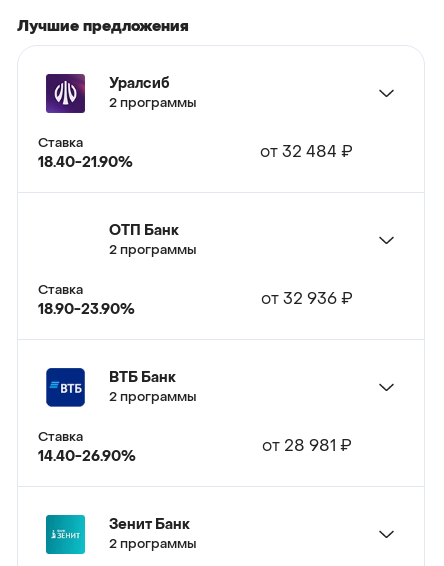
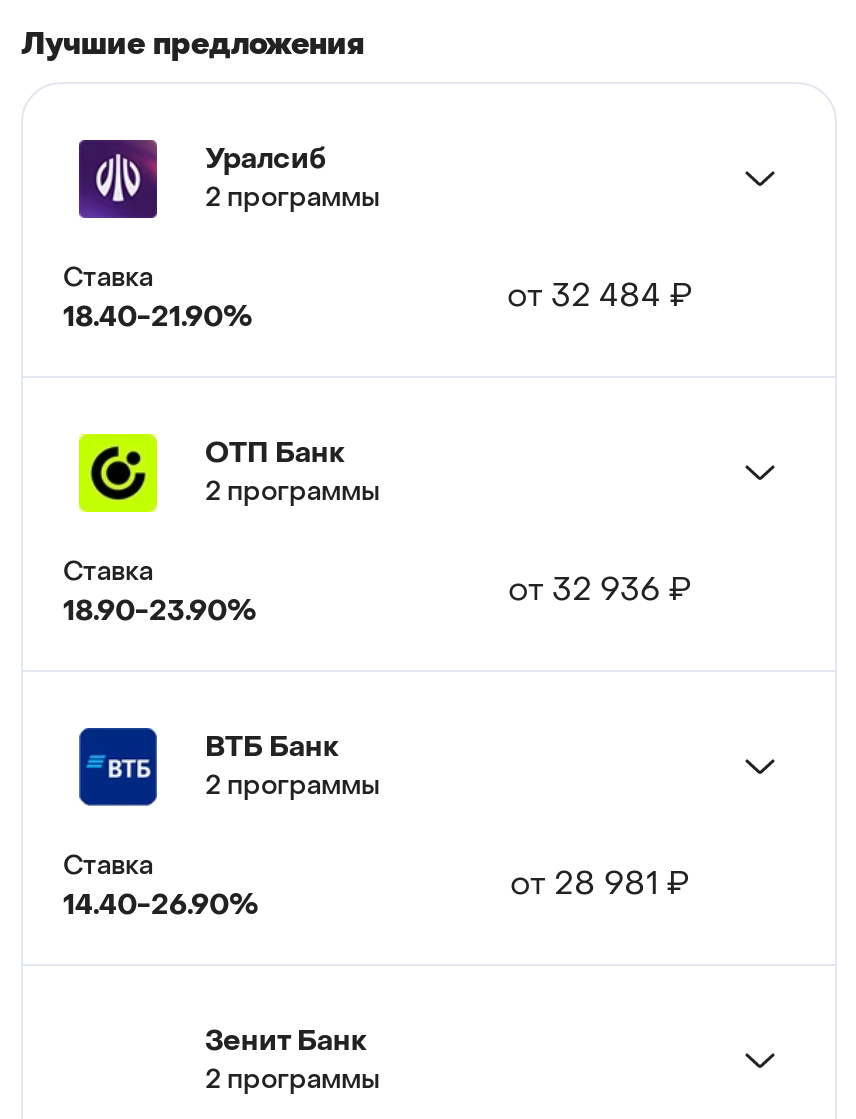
none -> [77,432,159,514] [image]
[45,514,86,555] [image] -> none

